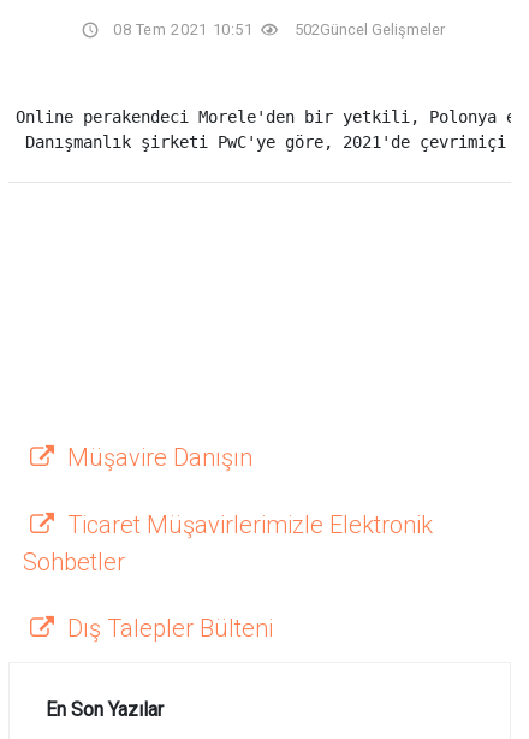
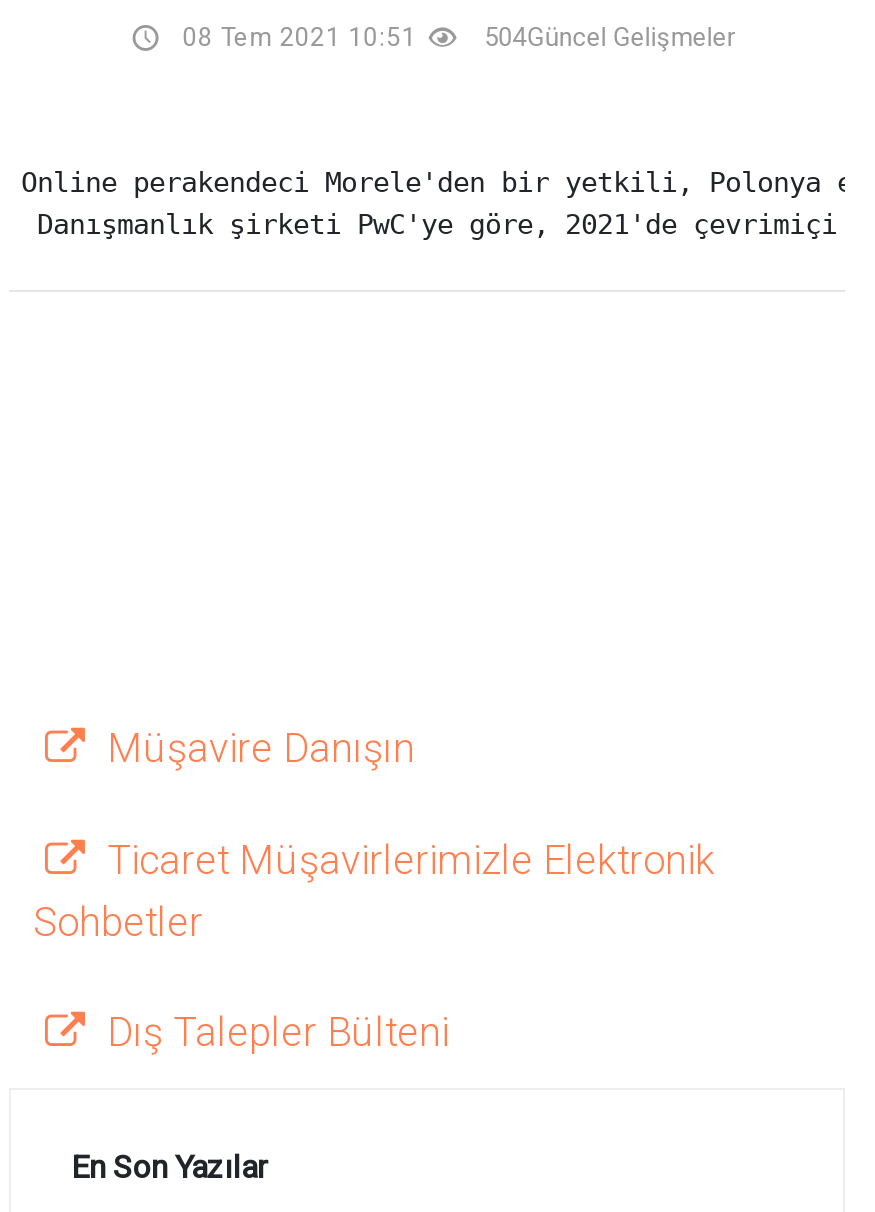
[291,21,445,39] 502Güncel Gelişmeler -> [479,22,735,52] 504Güncel Gelişmeler

